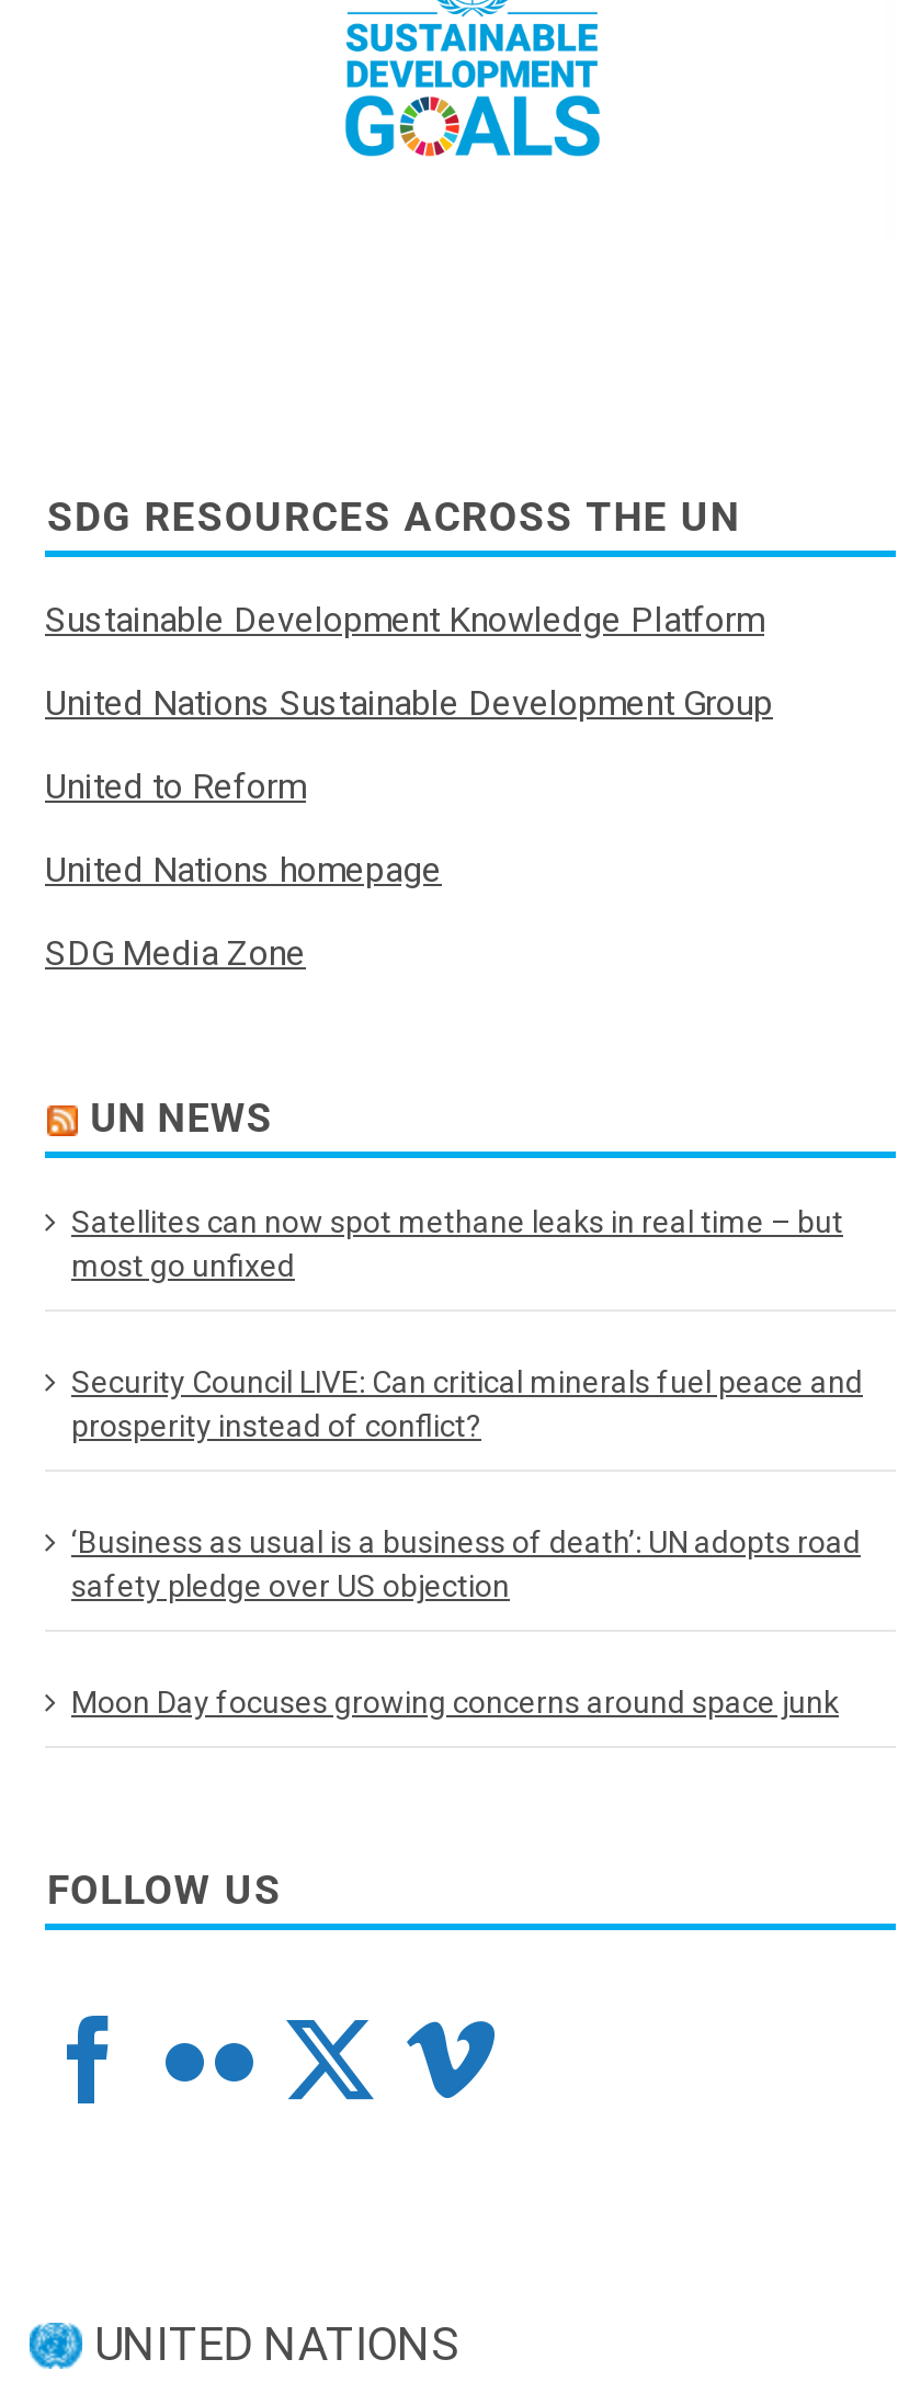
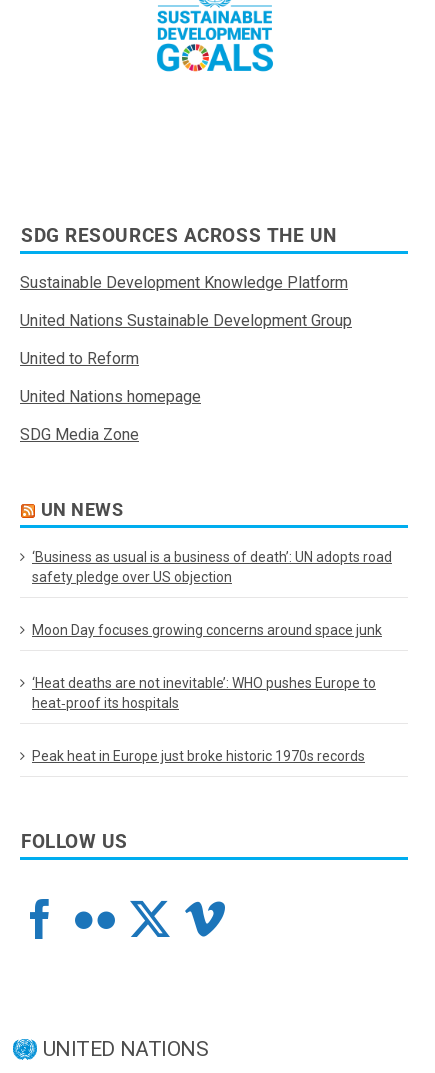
[71,1204,863,1443] Satellites can now spot methane leaks in real time – but | most go unfixed | Security Council LIVE: Can critical minerals fuel peace and | prosperity instead of conflict? -> none
moved [71,1524,861,1719] -> [32,549,392,638]: ‘Business as usual is a business of death’: UN adopts road | safety pledge over US objection | Moon Day focuses growing concerns around space junk
none -> [32,675,376,764] ‘Heat deaths are not inevitable’: WHO pushes Europe to | heat‑proof its hospitals | Peak heat in Europe just broke historic 1970s records

